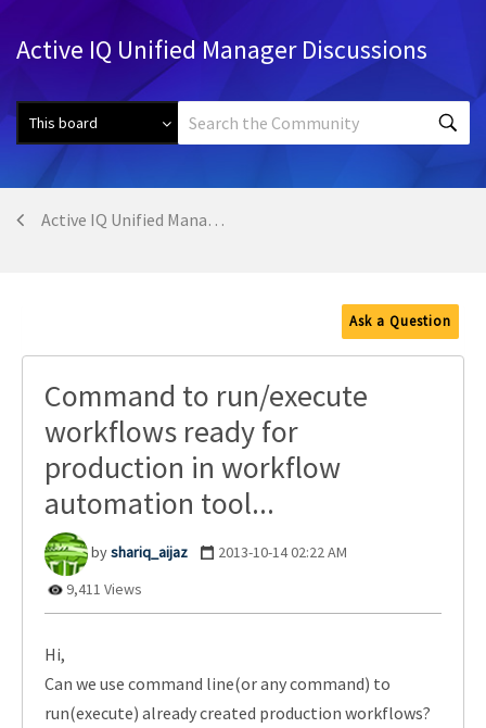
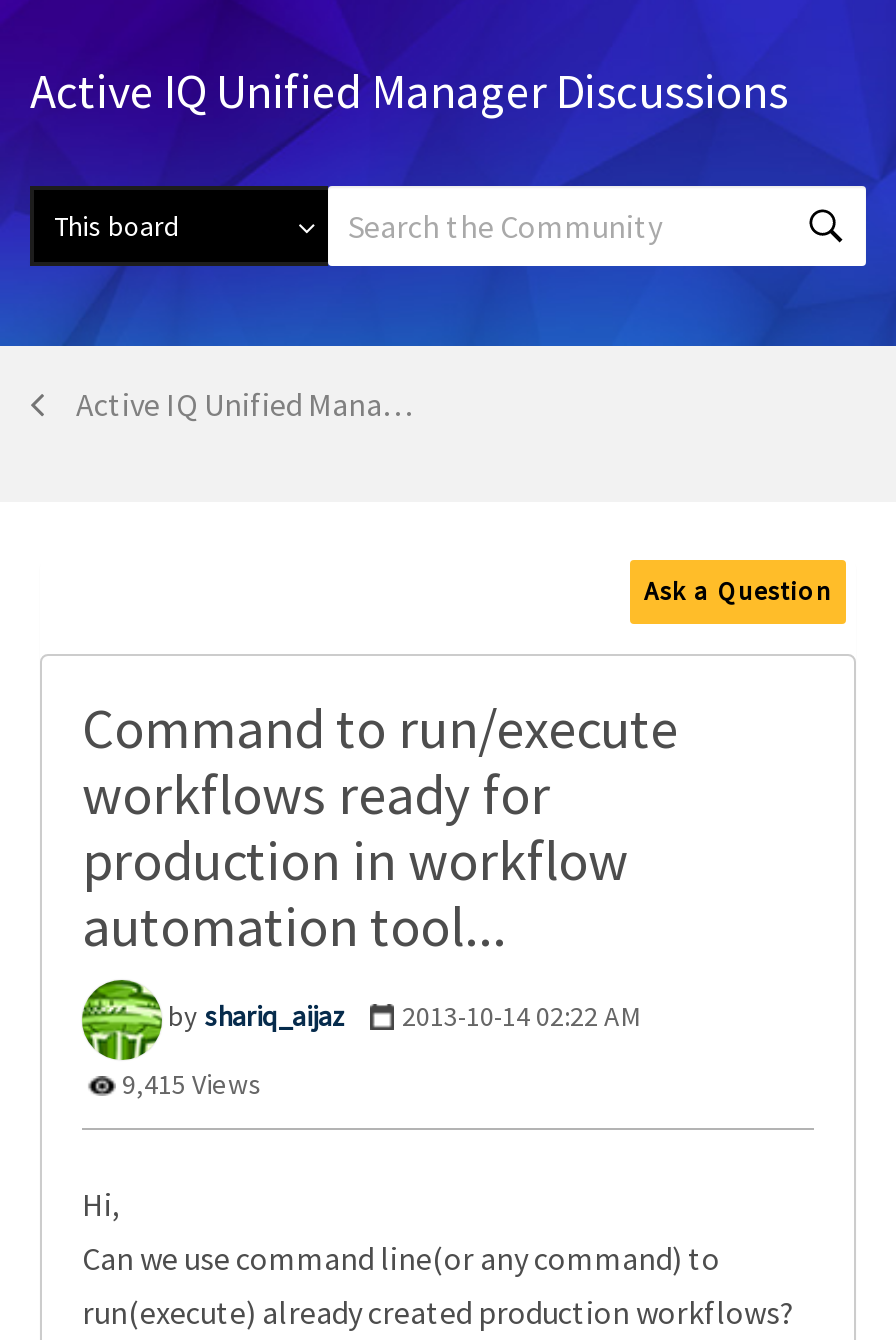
[63,579,142,599] 9,411 Views -> [116,1066,262,1102] 9,415 Views

